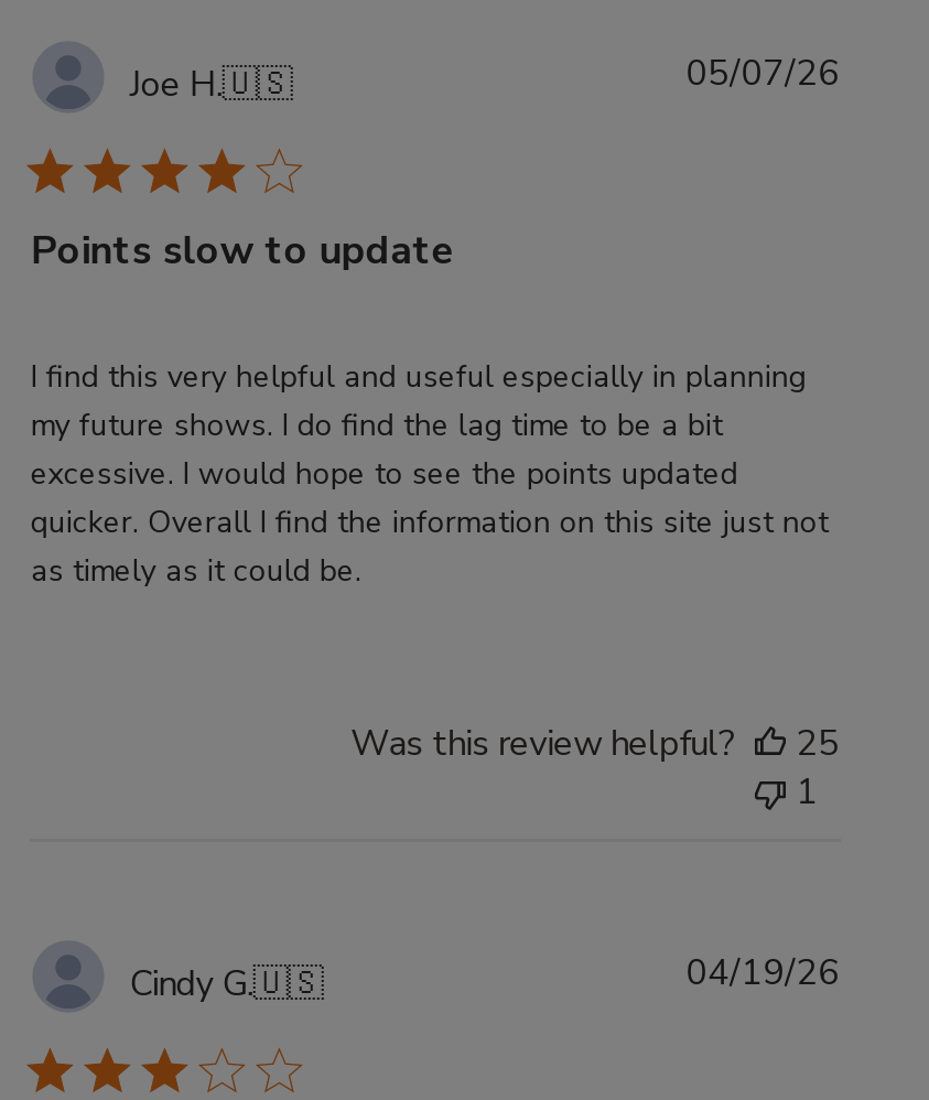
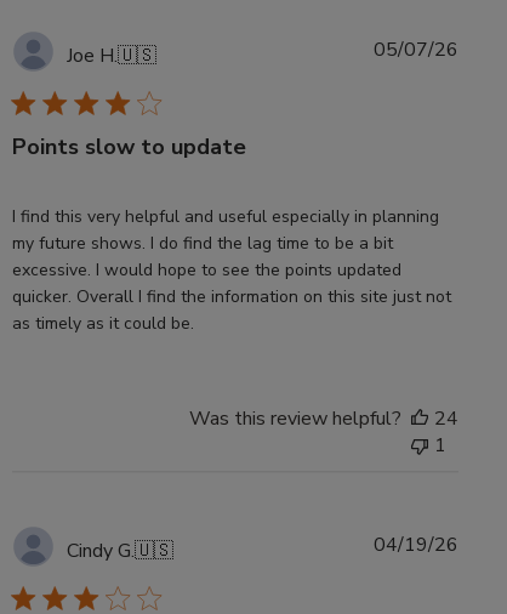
[351,720,840,769] Was this review helpful? 25 -> [189,406,458,432] Was this review helpful? 24

